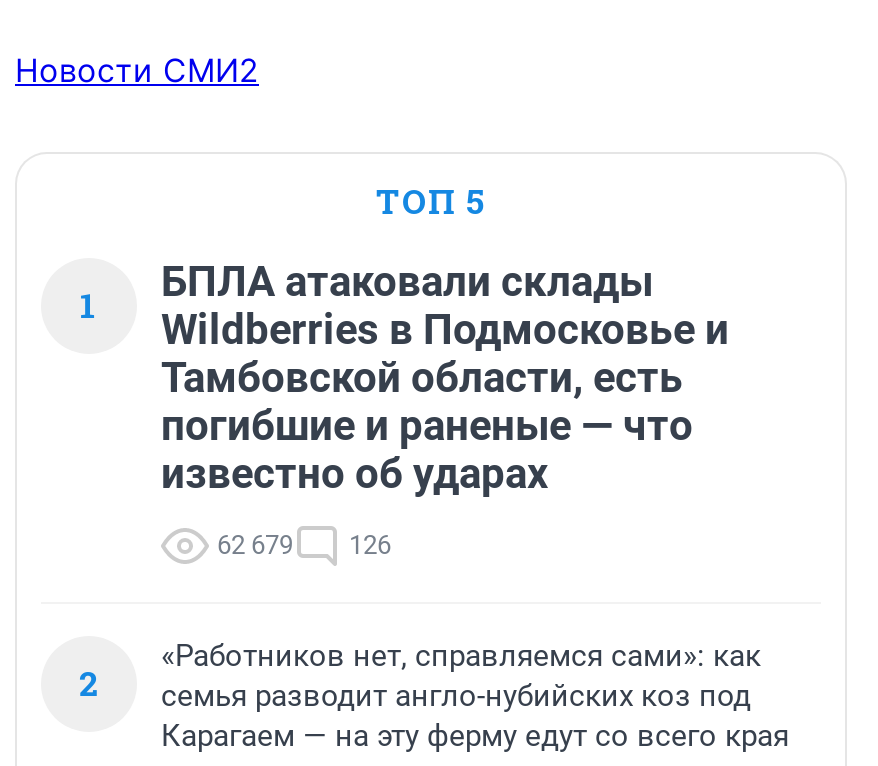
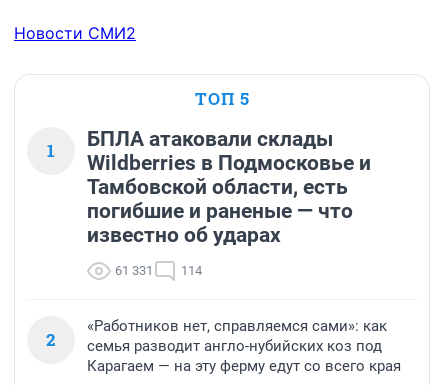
[217,530,293,560] 62 679 -> [115,263,153,278] 61 331
[349,530,391,560] 126 -> [181,263,202,278] 114

